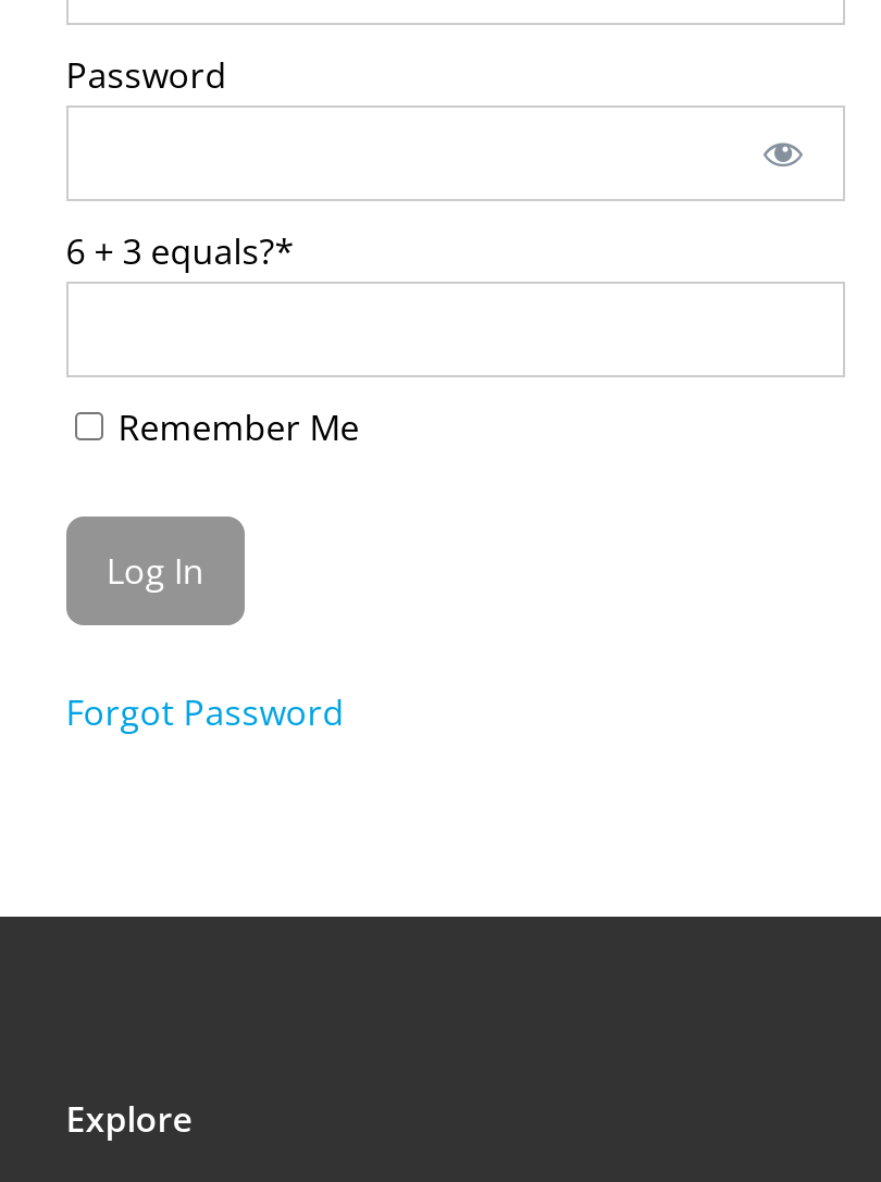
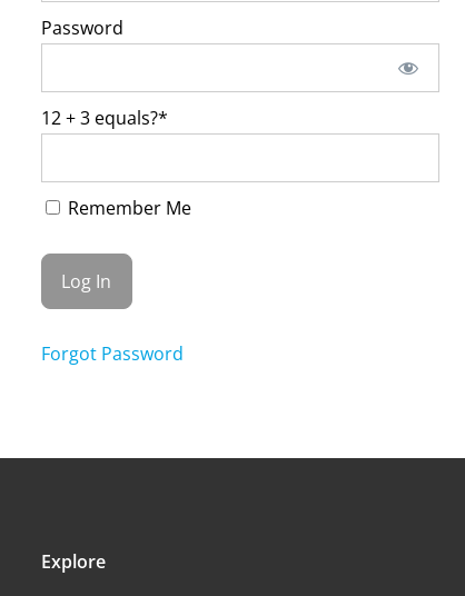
[66,227,294,275] 6 + 3 equals?* -> [41,106,168,130] 12 + 3 equals?*

